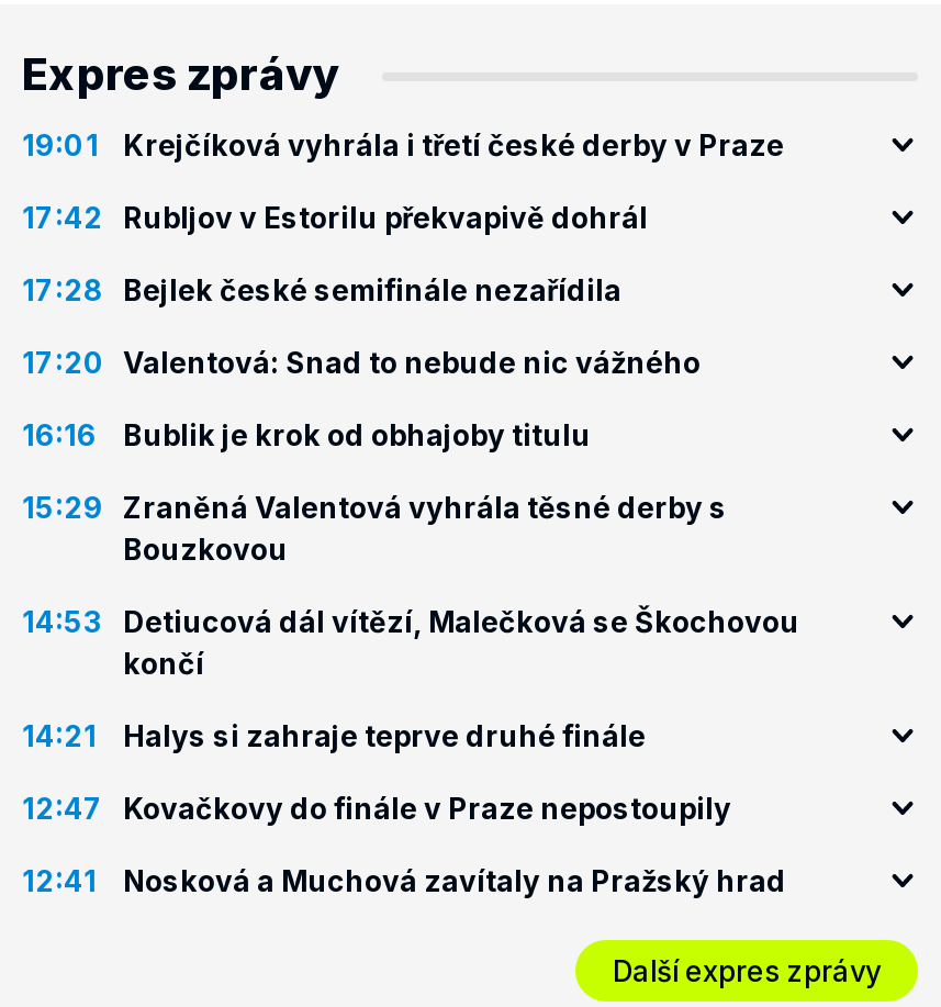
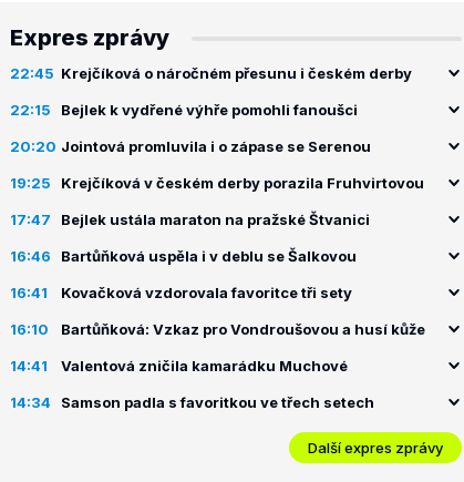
[22,127,784,163] 19:01 | Krejčíková vyhrála i třetí české derby v Praze -> [10,64,412,82] 22:45 Krejčíková o náročném přesunu i českém derby
[22,200,648,235] 17:42 Rubljov v Estorilu překvapivě dohrál -> [10,101,358,119] 22:15 Bejlek k vydřené výhře pomohli fanoušci
[22,272,621,307] 17:28 Bejlek české semifinále nezařídila -> [10,137,371,155] 20:20 Jointová promluvila i o zápase se Serenou
[22,345,701,380] 17:20 Valentová: Snad to nebude nic vážného -> [10,174,424,192] 19:25 Krejčíková v českém derby porazila Fruhvirtovou
[22,417,591,452] 16:16 | Bublik je krok od obhajoby titulu -> [10,211,370,228] 17:47 Bejlek ustála maraton na pražské Štvanici
[22,490,727,567] 15:29 Zraněná Valentová vyhrála těsné derby s | Bouzkovou -> [10,247,357,265] 16:46 Bartůňková uspěla i v deblu se Šalkovou
[22,604,799,681] 14:53 Detiucová dál vítězí, Malečková se Škochovou | končí -> [10,284,352,301] 16:41 | Kovačková vzdorovala favoritce tři sety
[22,718,646,753] 14:21 | Halys si zahraje teprve druhé finále -> [10,320,425,338] 16:10 | Bartůňková: Vzkaz pro Vondroušovou a husí kůže
[22,791,731,826] 12:47 Kovačkovy do finále v Praze nepostoupily -> [10,357,348,375] 14:41 | Valentová zničila kamarádku Muchové
[22,863,786,898] 12:41 | Nosková a Muchová zavítaly na Pražský hrad -> [10,393,374,411] 14:34 Samson padla s favoritkou ve třech setech

